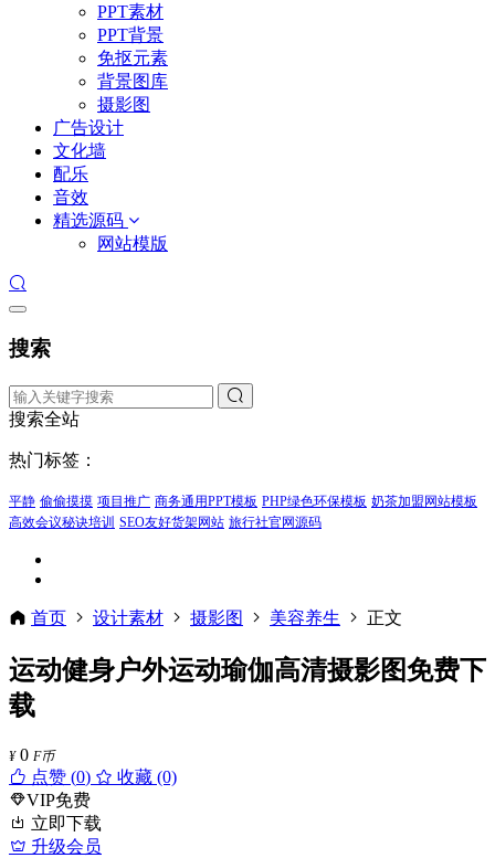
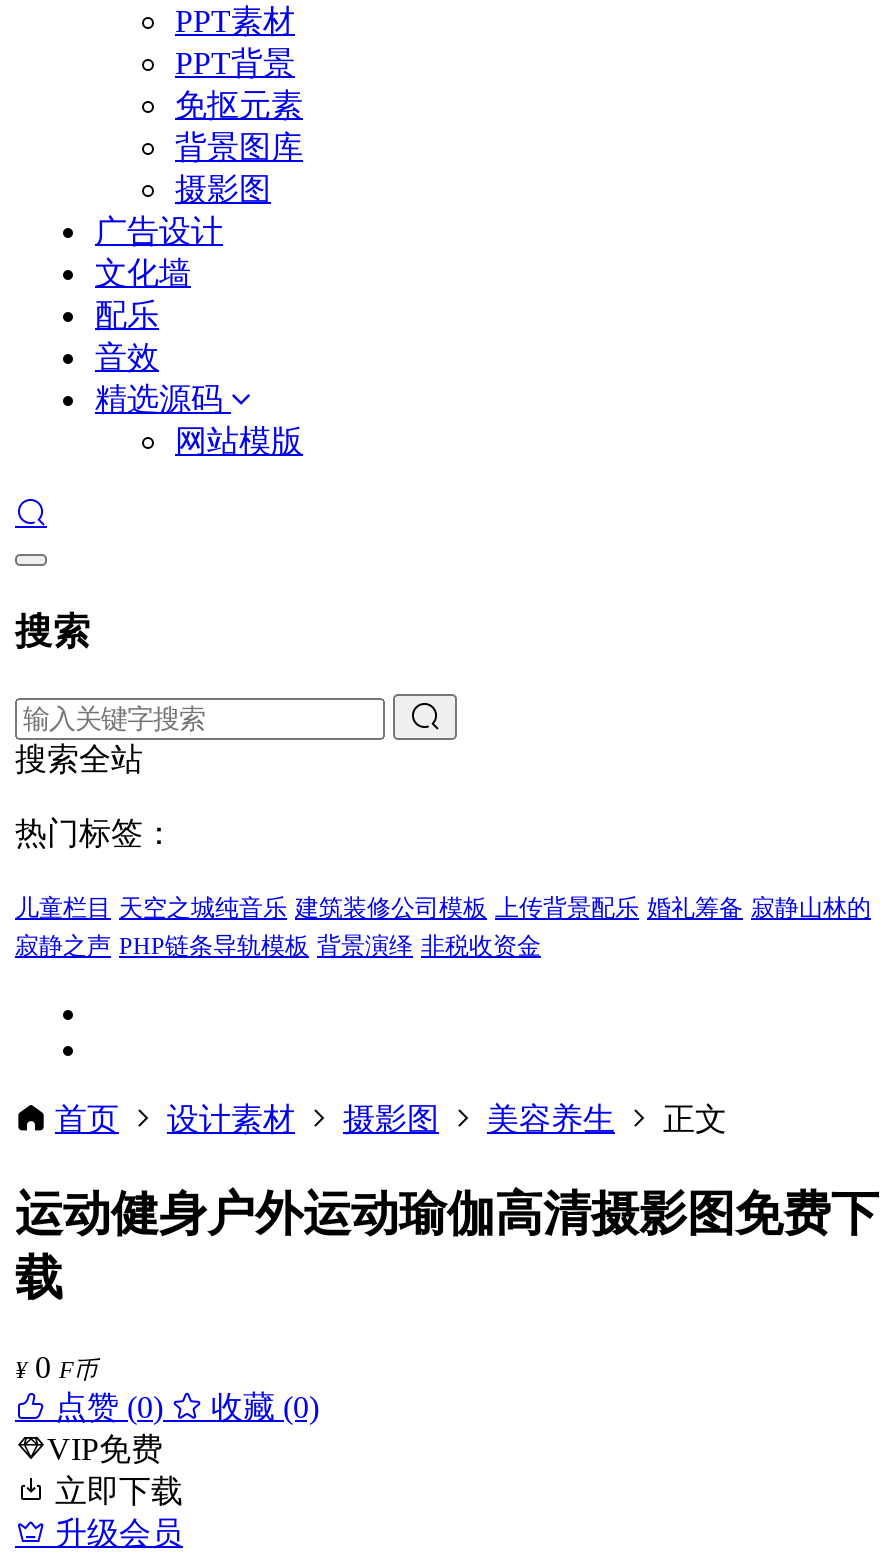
[9,494,477,530] 平静 偷偷摸摸 项目推广 商务通用PPT模板 PHP绿色环保模板 奶茶加盟网站模板 | 高效会议秘诀培训 SEO友好货架网站 旅行社官网源码 -> [15,895,871,961] 儿童栏目 天空之城纯音乐 建筑装修公司模板 上传背景配乐 婚礼筹备 寂静山林的 | 寂静之声 PHP链条导轨模板 背景演绎 非税收资金

